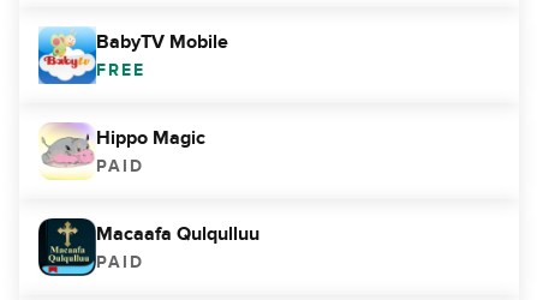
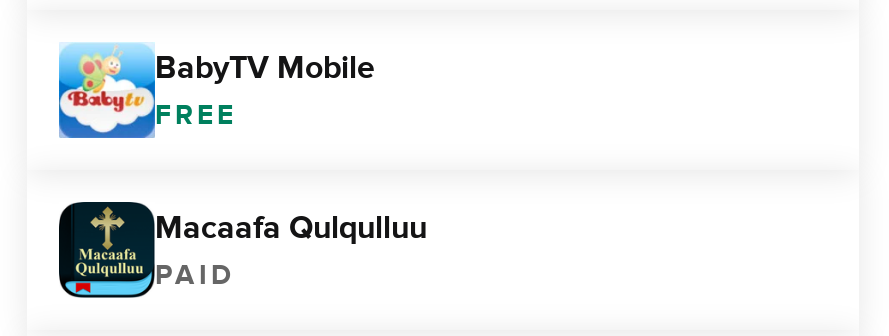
[38,122,205,180] [image] | Hippo Magic | PAID -> none

